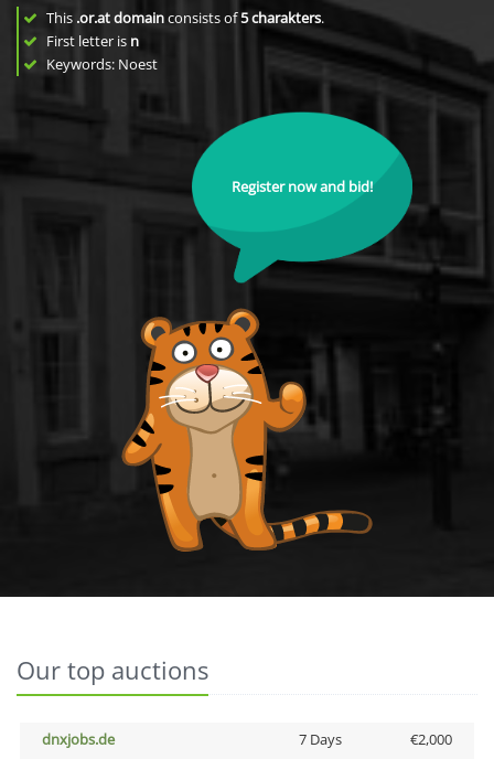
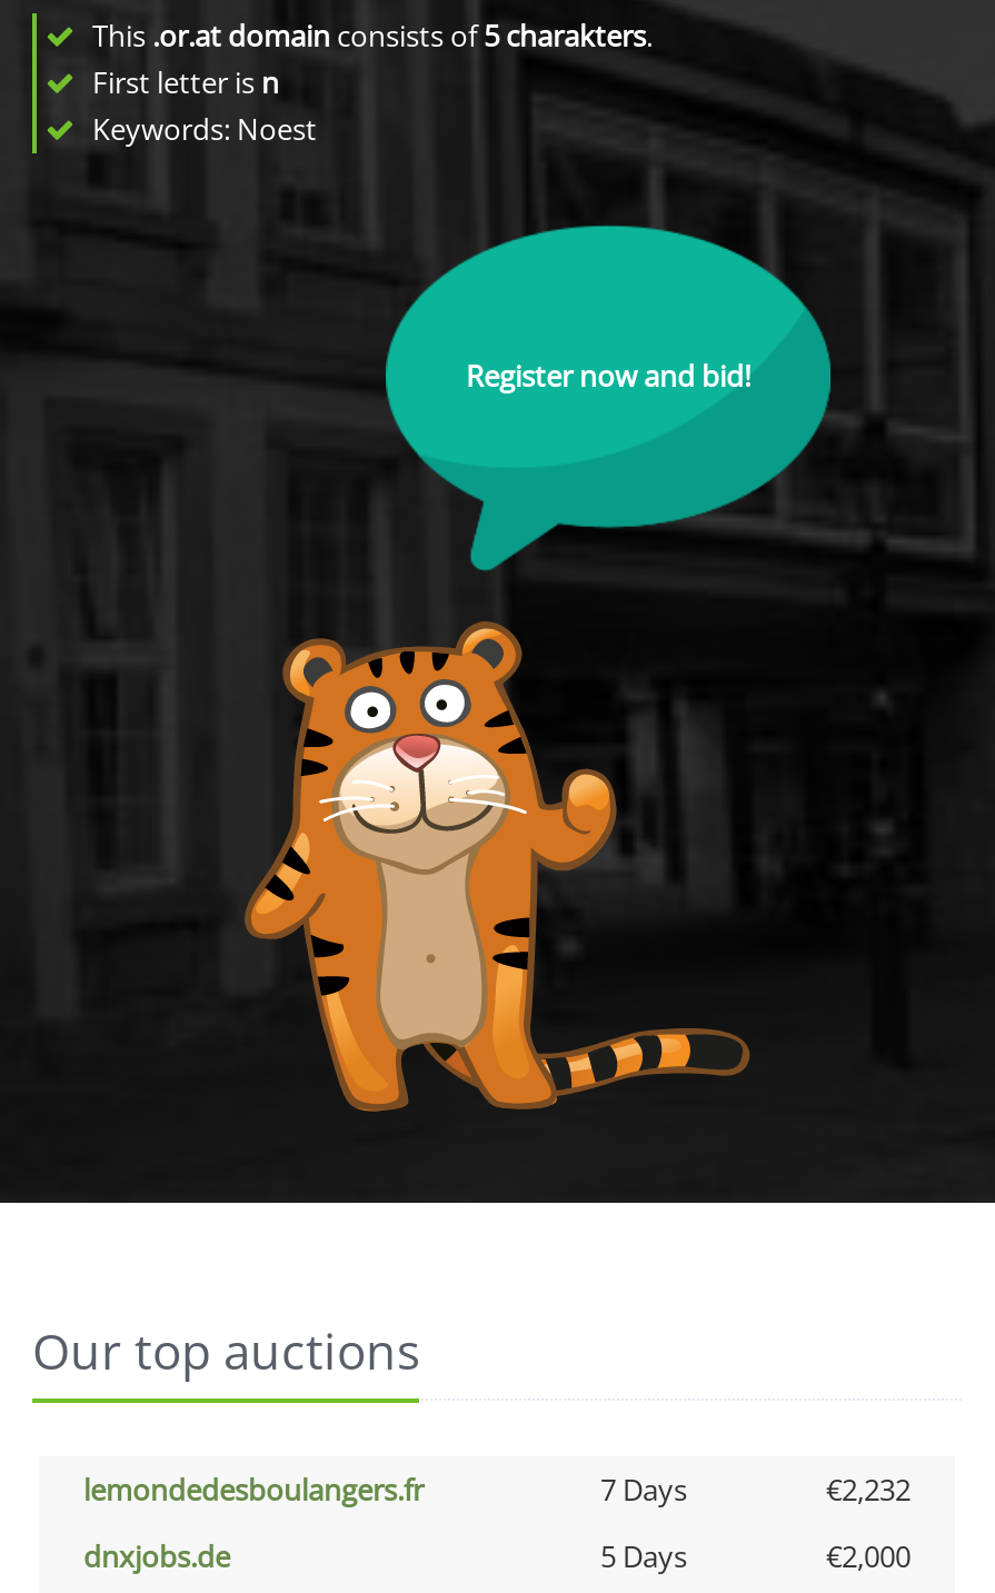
none -> [83,1470,911,1510] lemondedesboulangers.fr | 7 Days | €2,232
[298,729,341,749] 7 Days -> [600,1536,687,1576] 5 Days

